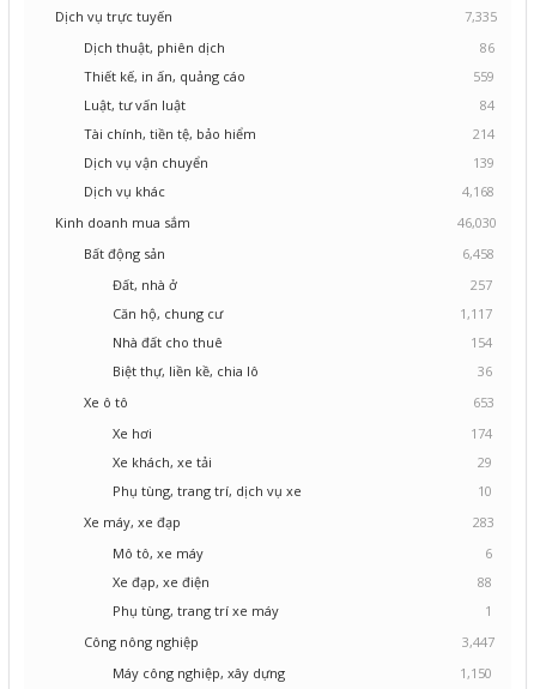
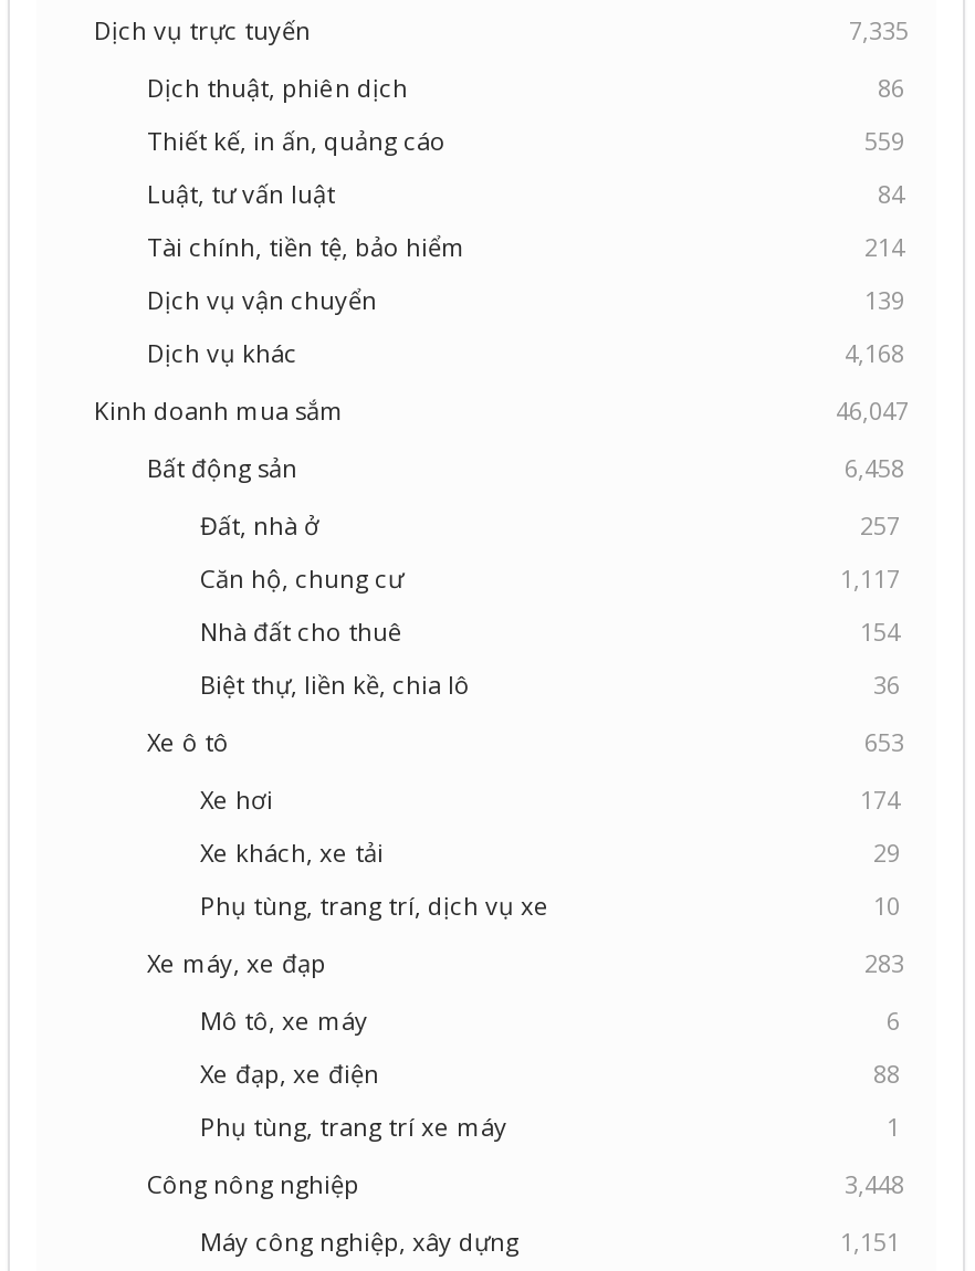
[457,213,496,231] 46,030 -> [836,393,909,427] 46,047
[462,633,494,651] 3,447 -> [845,1167,904,1200] 3,448
[459,664,491,682] 1,150 -> [840,1225,900,1258] 1,151

